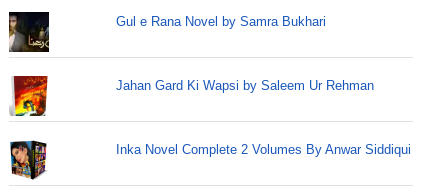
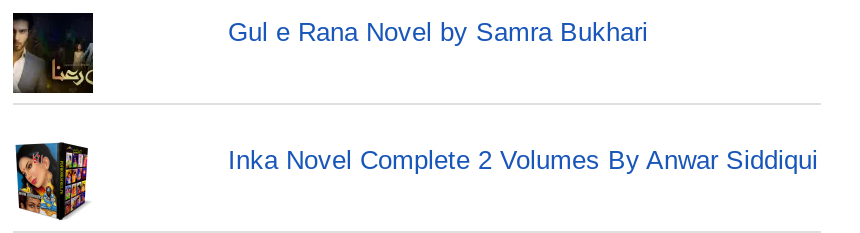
[10,75,49,117] [image] -> none
[116,78,374,93] Jahan Gard Ki Wapsi by Saleem Ur Rehman -> none

